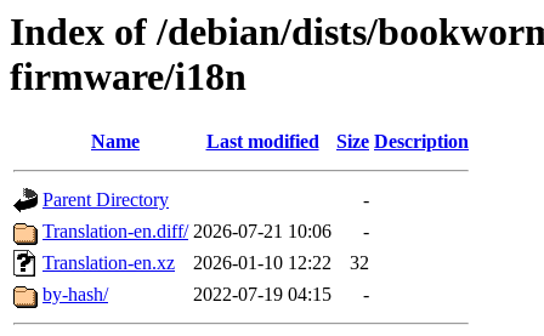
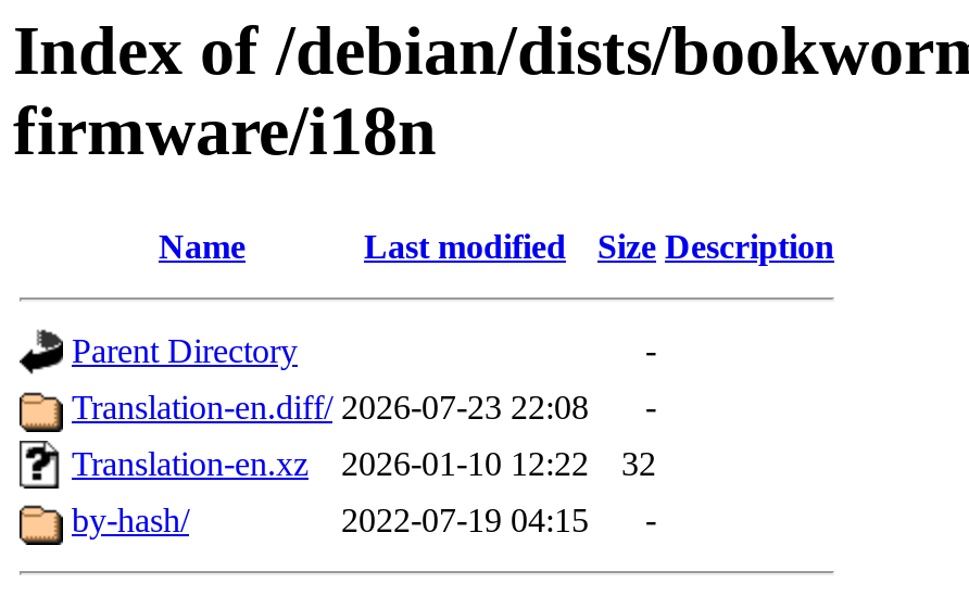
[42,221,331,242] Translation-en.diff/ 2026-07-21 10:06 -> [72,390,589,426] Translation-en.diff/ 2026-07-23 22:08

